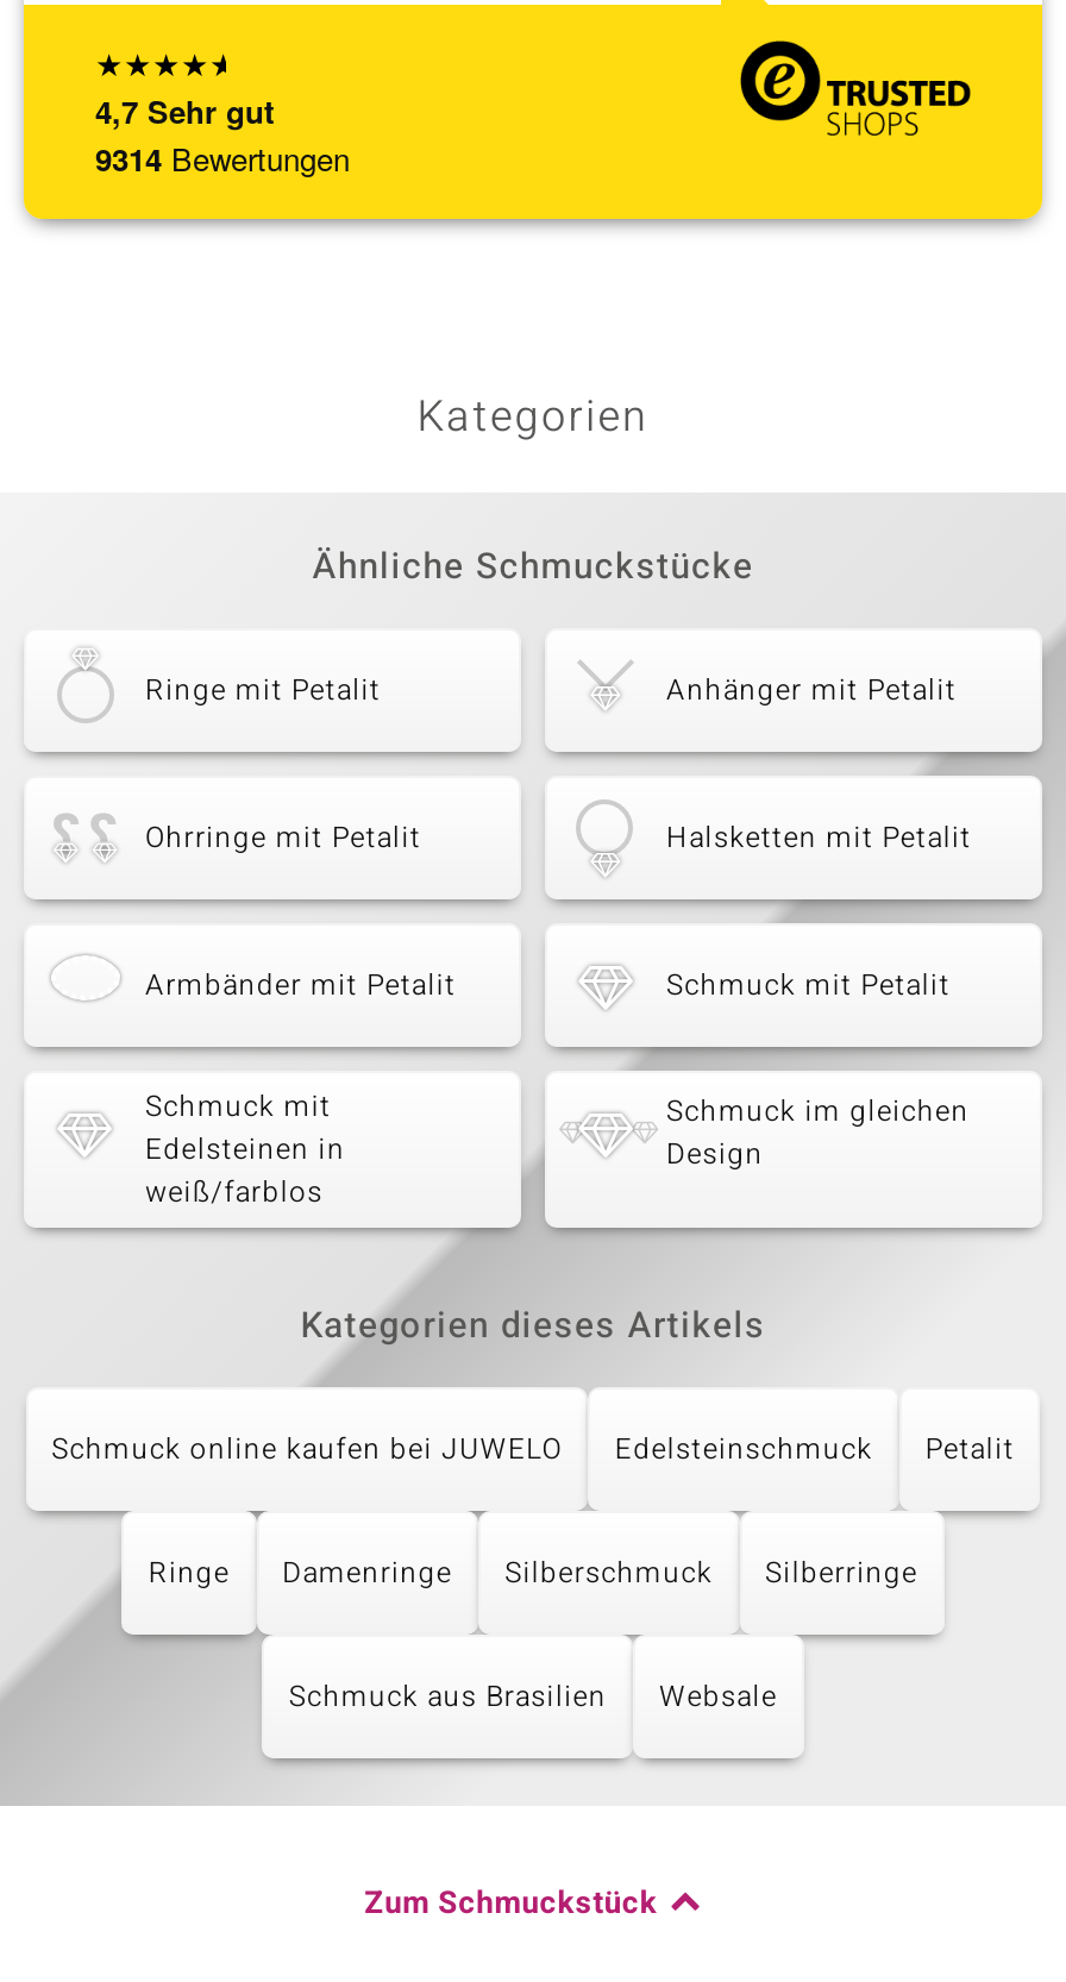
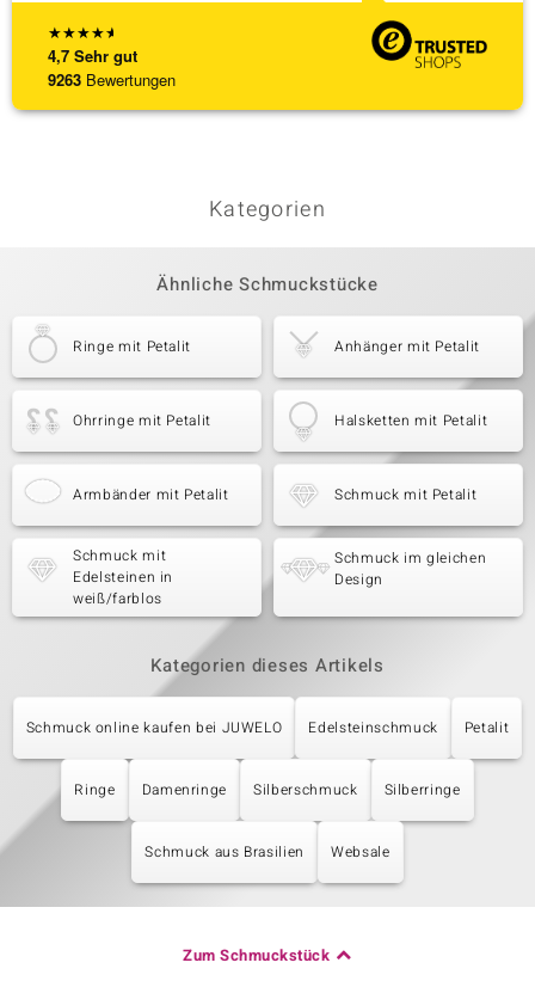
[95,136,350,181] 9314 Bewertungen -> [48,68,176,91] 9263 Bewertungen

